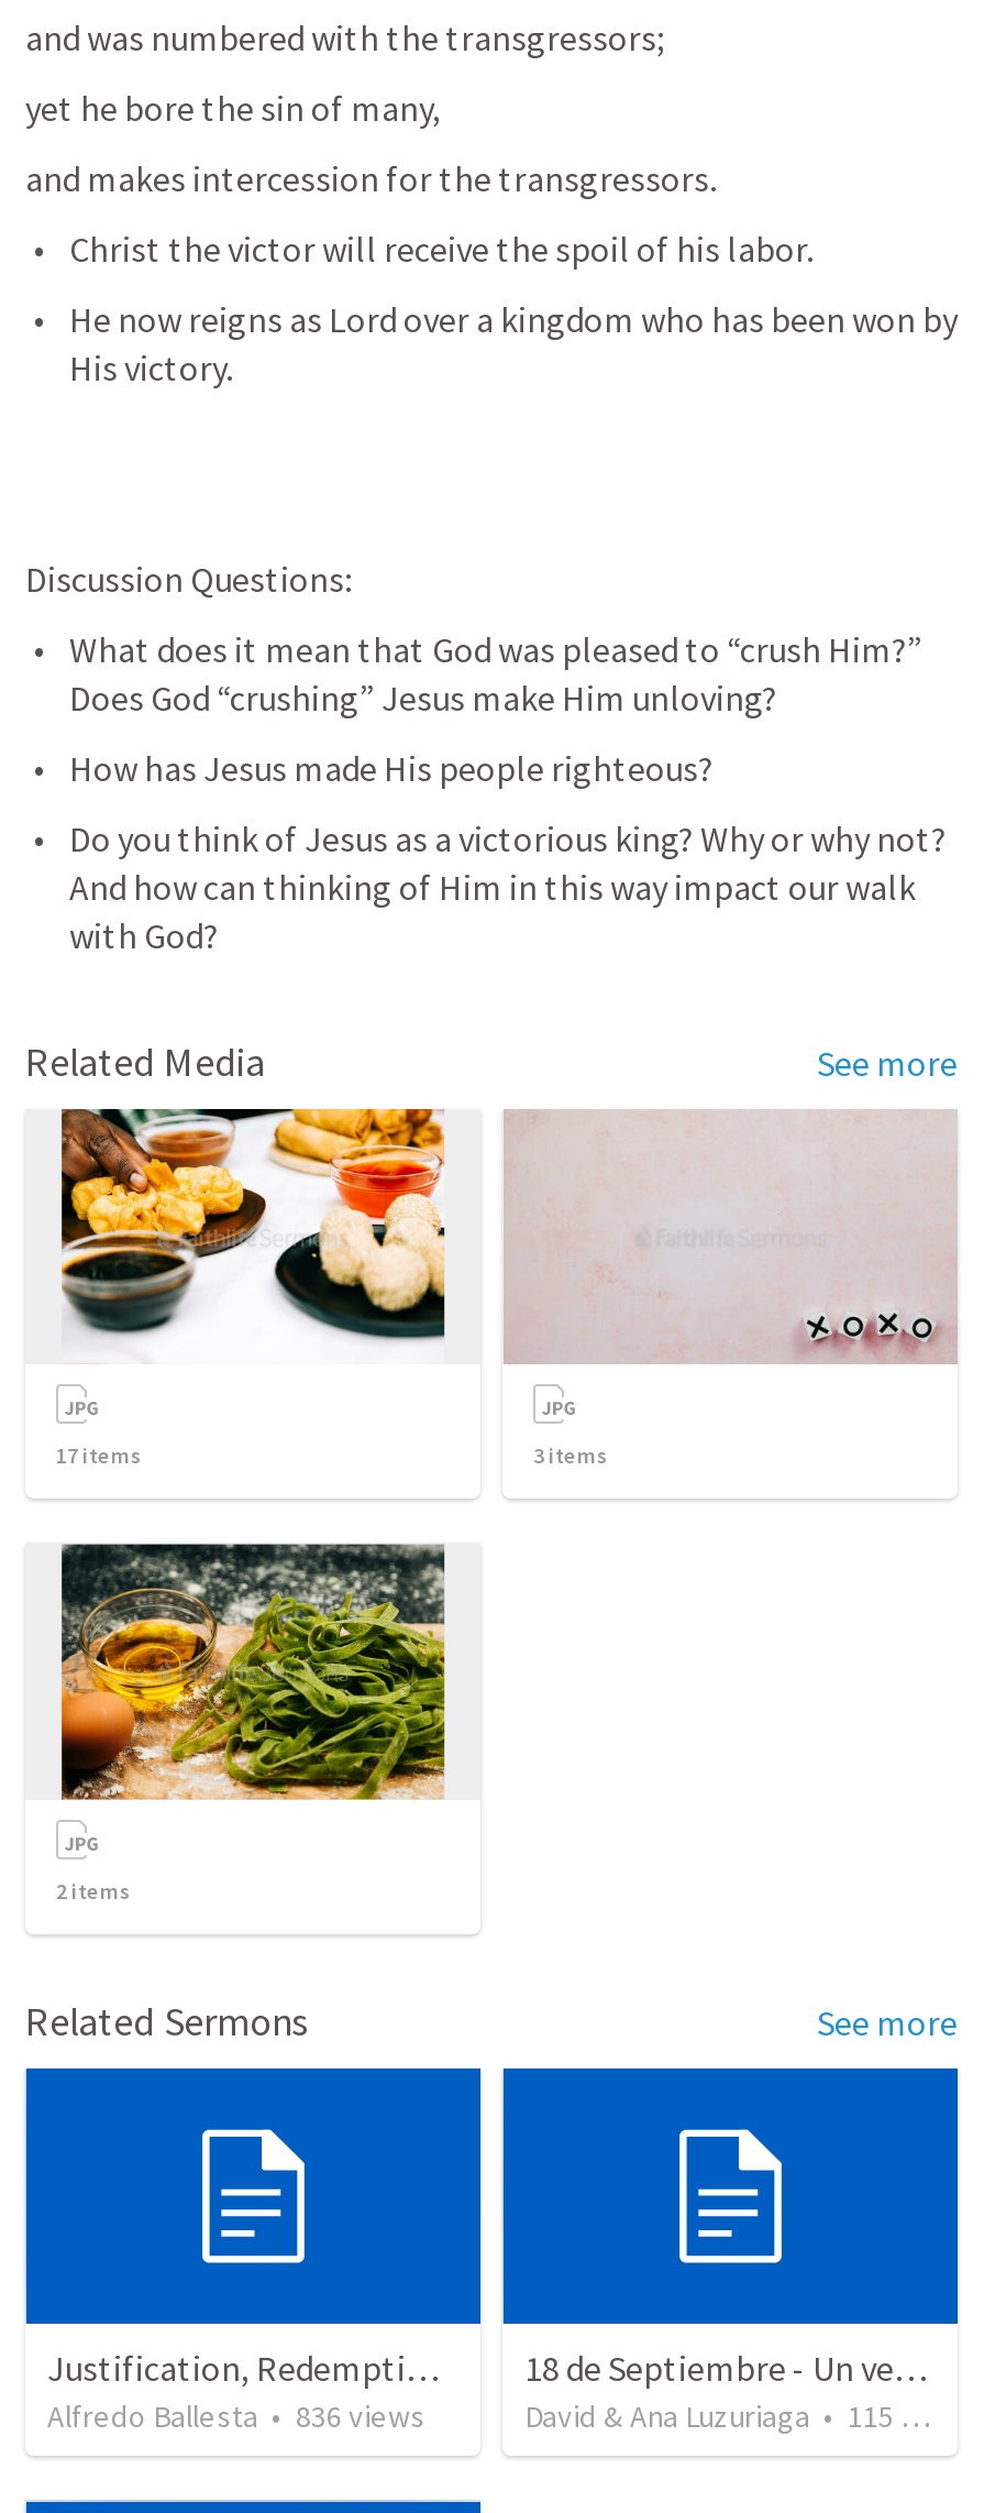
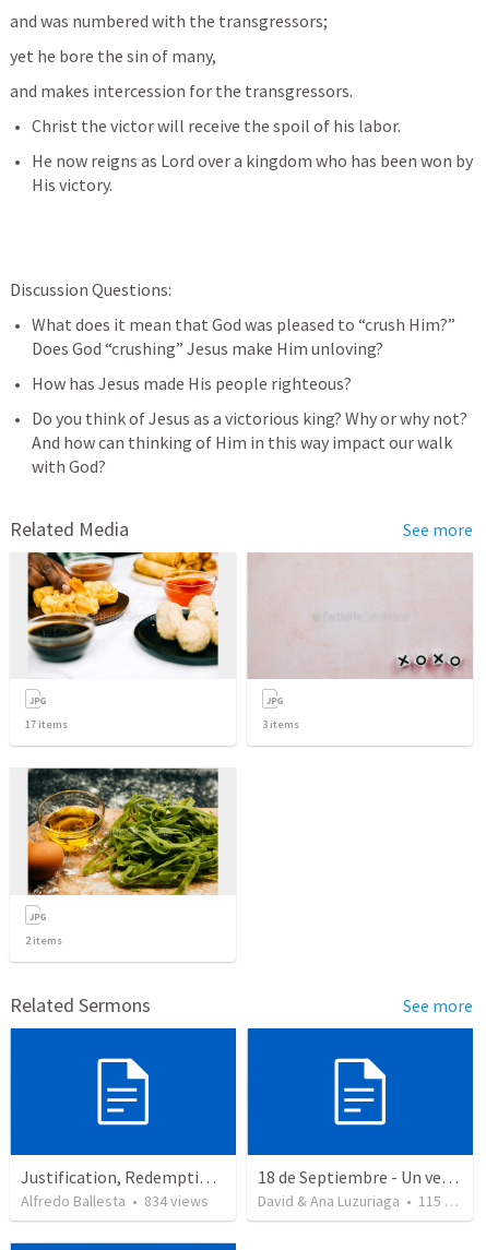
[47,2397,425,2437] Alfredo Ballesta • 836 views -> [21,1191,209,1211] Alfredo Ballesta • 834 views

